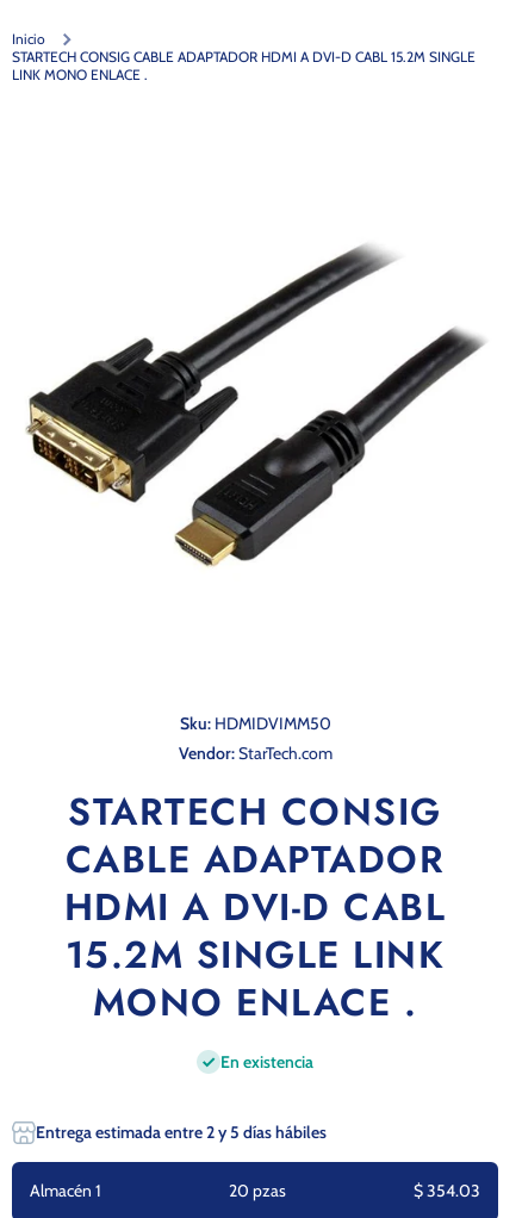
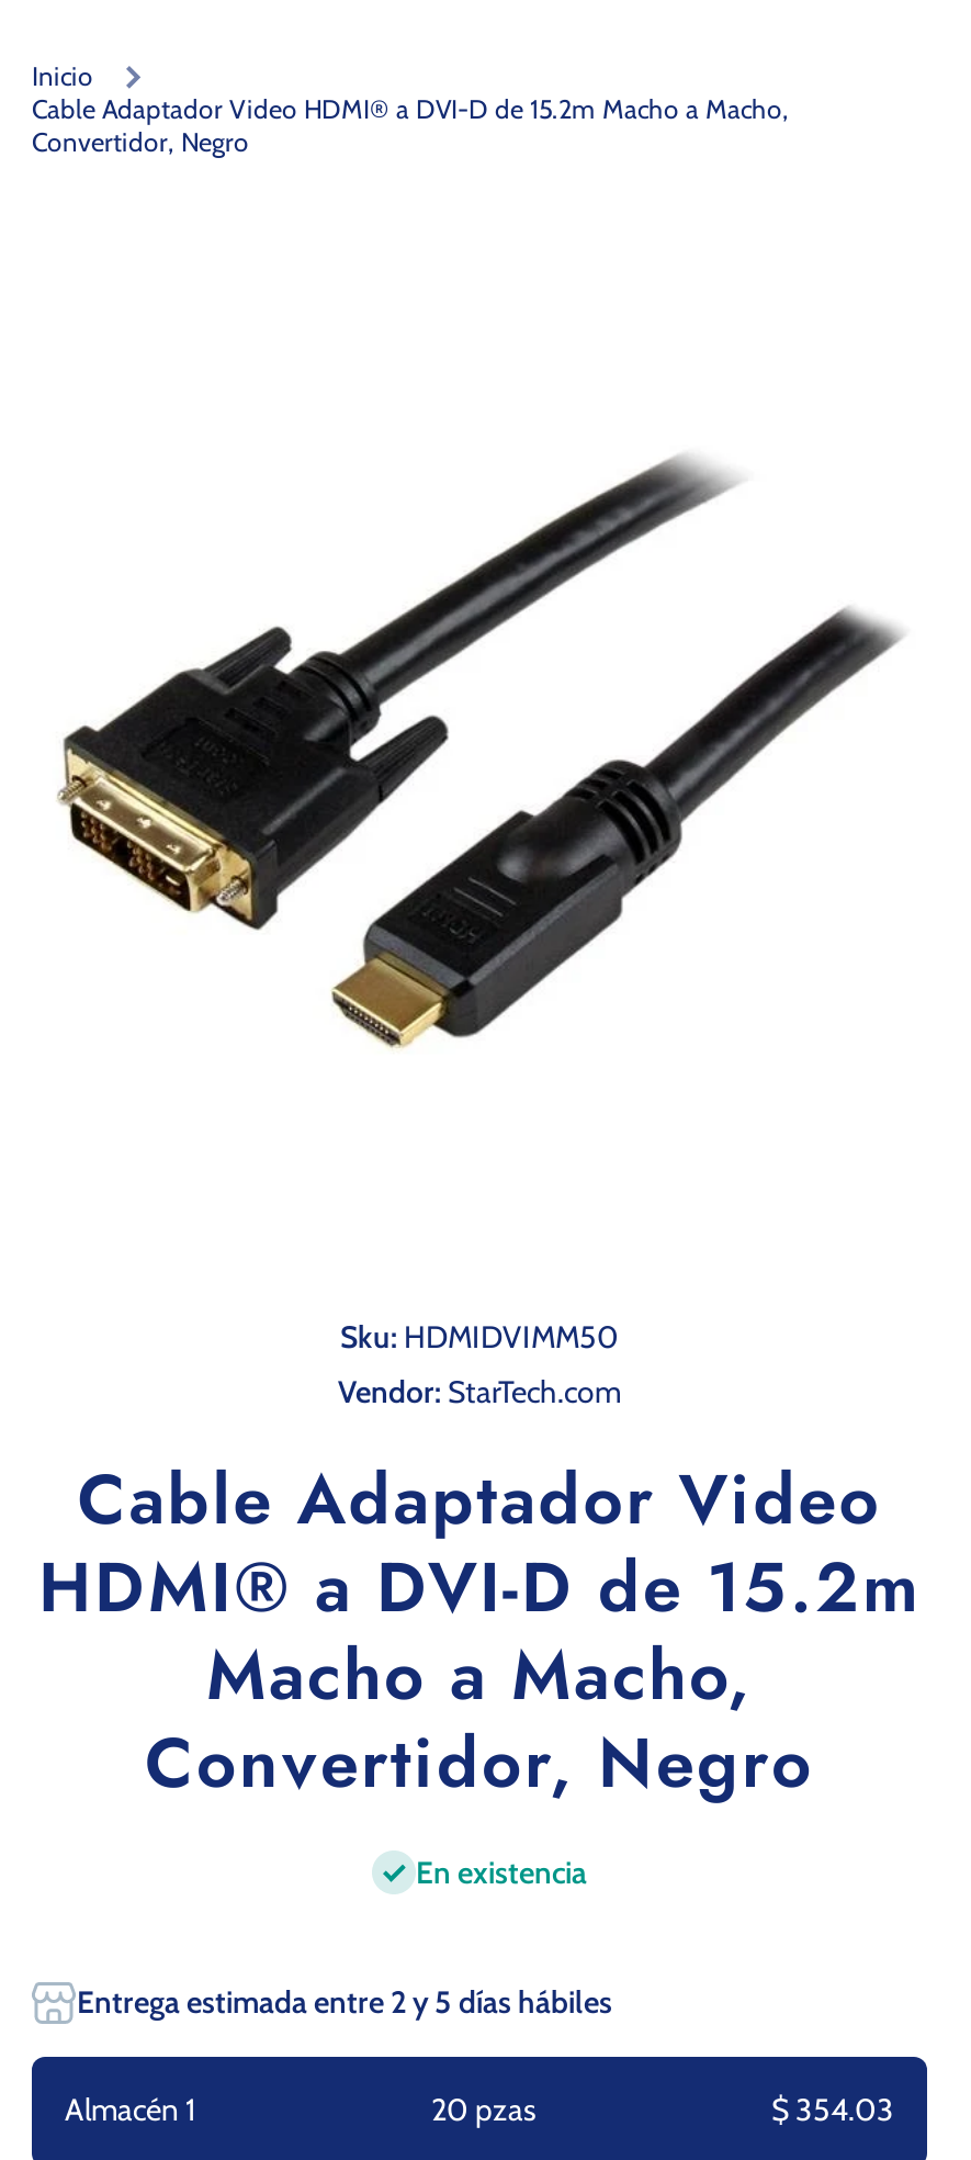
[12,48,476,83] STARTECH CONSIG CABLE ADAPTADOR HDMI A DVI-D CABL 15.2M SINGLE | LINK MONO ENLACE . -> [32,92,789,158] Cable Adaptador Video HDMI® a DVI-D de 15.2m Macho a Macho, | Convertidor, Negro
[64,784,446,1030] STARTECH CONSIG | CABLE ADAPTADOR | HDMI A DVI-D CABL | 15.2M SINGLE LINK | MONO ENLACE . -> [38,1449,921,1813] Cable Adaptador Video | HDMI® a DVI-D de 15.2m | Macho a Macho, | Convertidor, Negro

